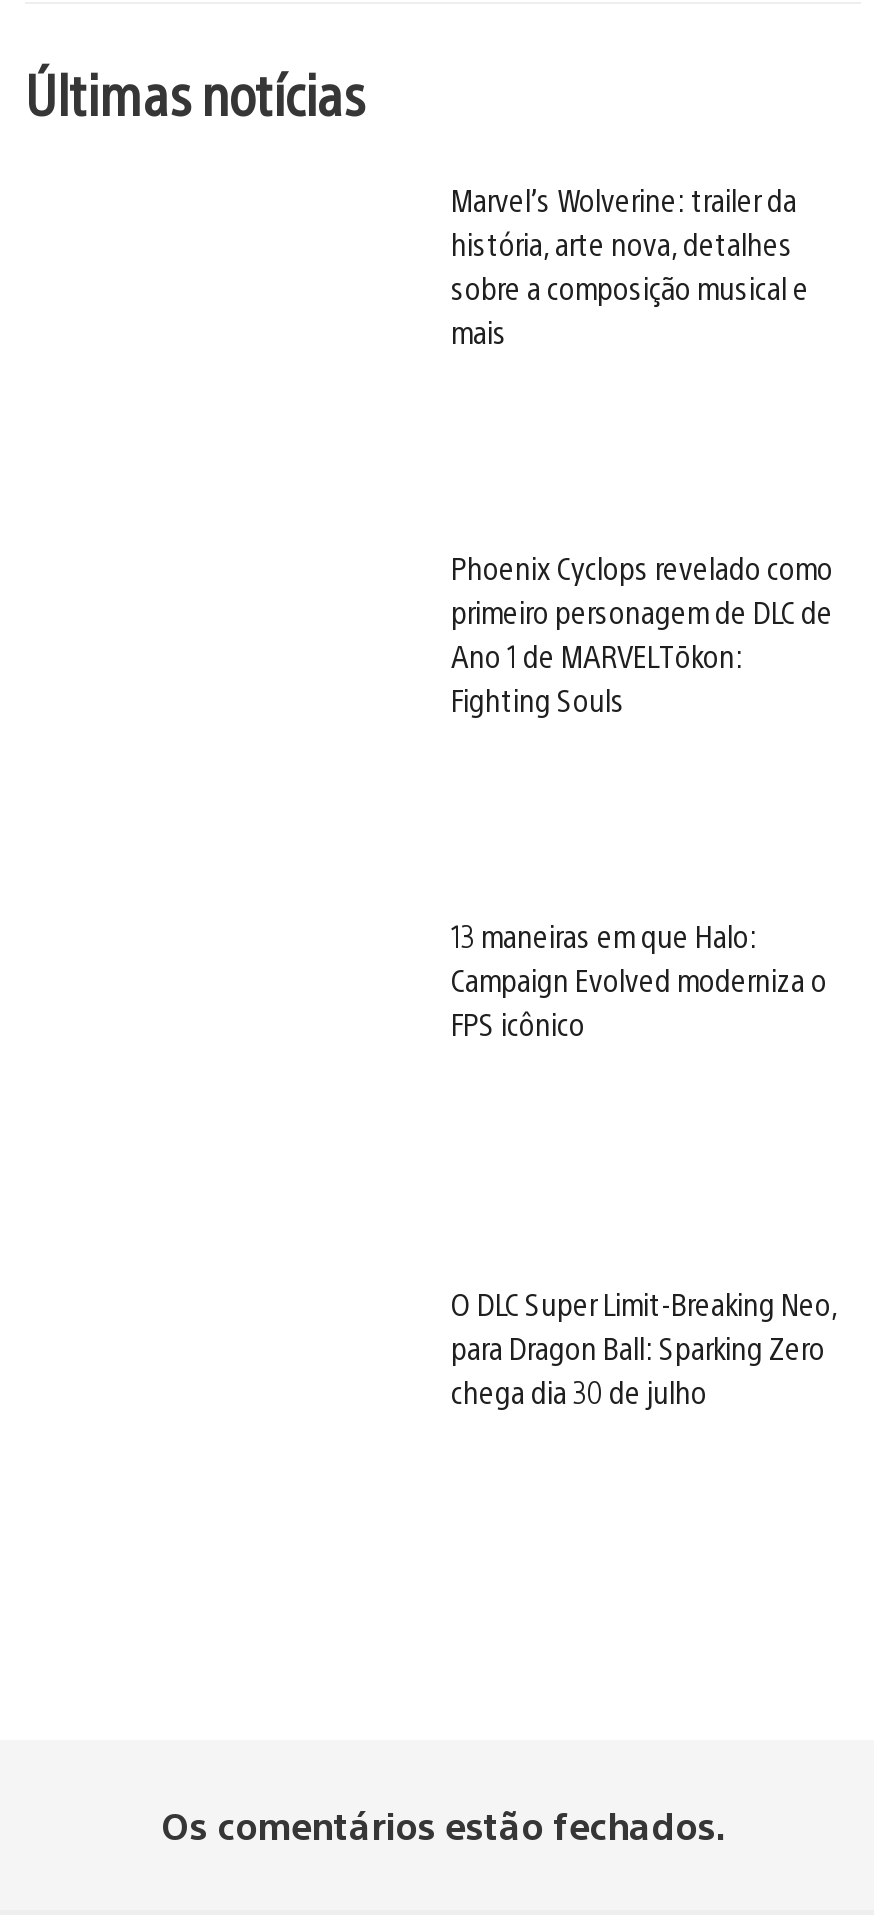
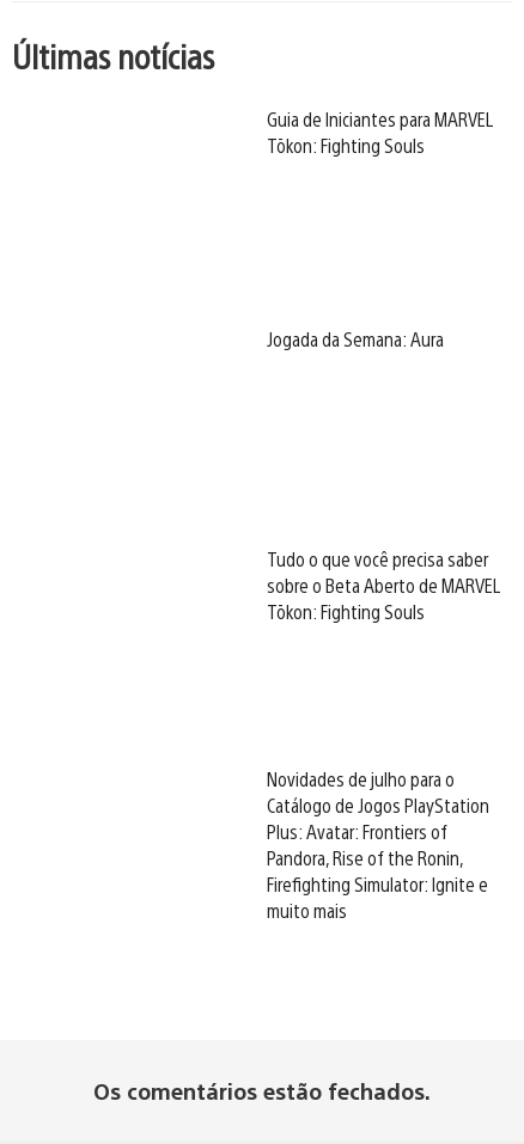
[451,178,809,352] Marvel’s Wolverine: trailer da | história, arte nova, detalhes | sobre a composição musical e | mais -> [267,106,493,158] Guia de Iniciantes para MARVEL | Tōkon: Fighting Souls
[451,546,833,720] Phoenix Cyclops revelado como | primeiro personagem de DLC de | Ano 1 de MARVEL Tōkon: | Fighting Souls -> [267,326,444,351] Jogada da Semana: Aura
[451,914,827,1044] 13 maneiras em que Halo: | Campaign Evolved moderniza o | FPS icônico -> [267,546,500,624] Tudo o que você precisa saber | sobre o Beta Aberto de MARVEL | Tōkon: Fighting Souls
[451,1282,837,1412] O DLC Super Limit-Breaking Neo, | para Dragon Ball: Sparking Zero | chega dia 30 de julho -> [267,766,489,923] Novidades de julho para o | Catálogo de Jogos PlayStation | Plus: Avatar: Frontiers of | Pandora, Rise of the Ronin, | Firefighting Simulator: Ignite e | muito mais

